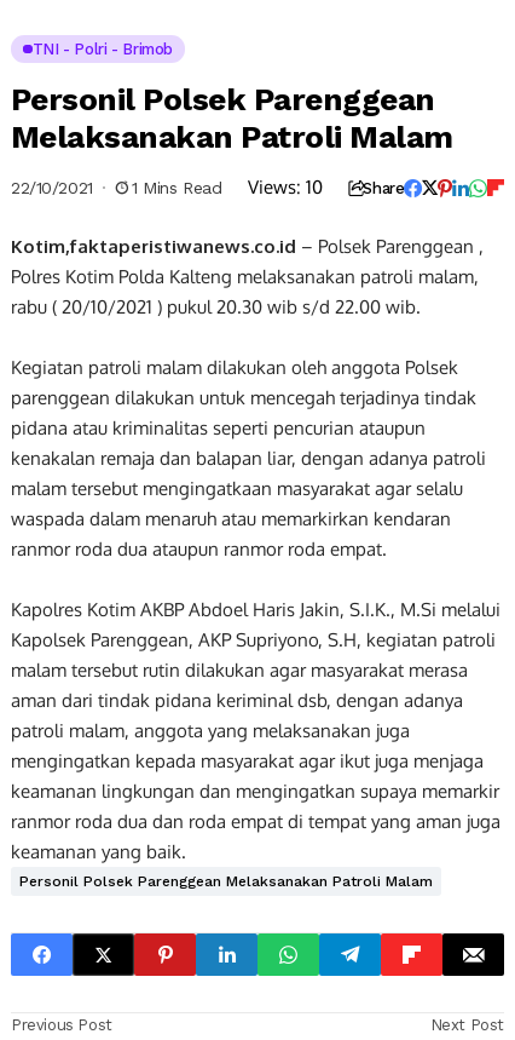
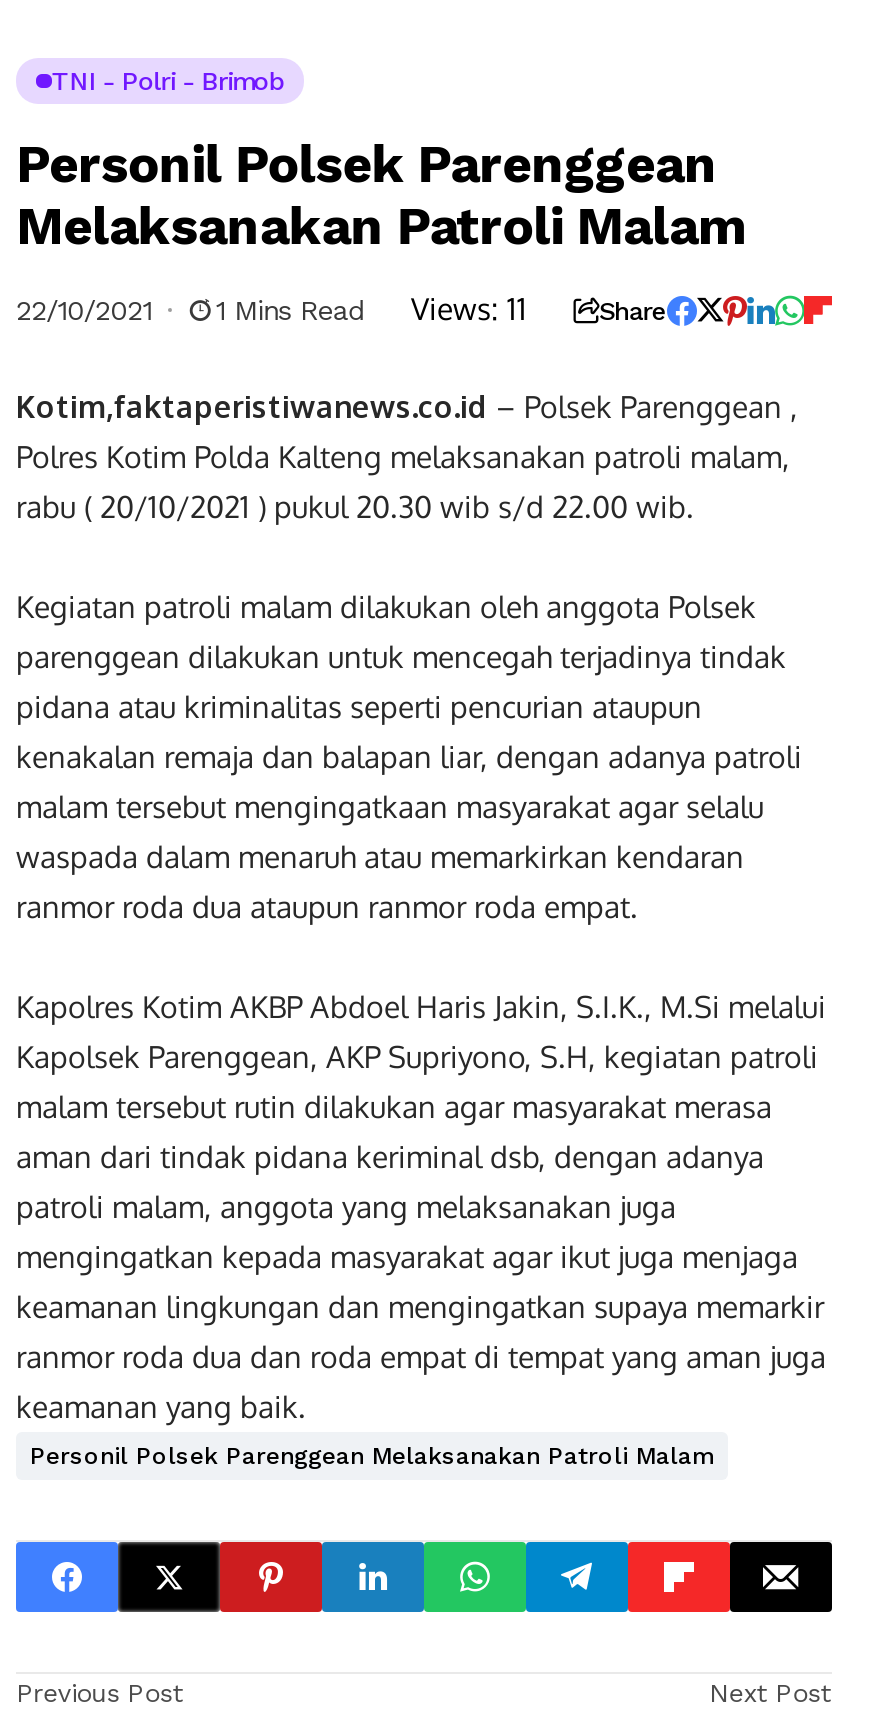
[132,176,322,199] 1 Mins Read Views: 10 -> [216,290,527,328] 1 Mins Read Views: 11

